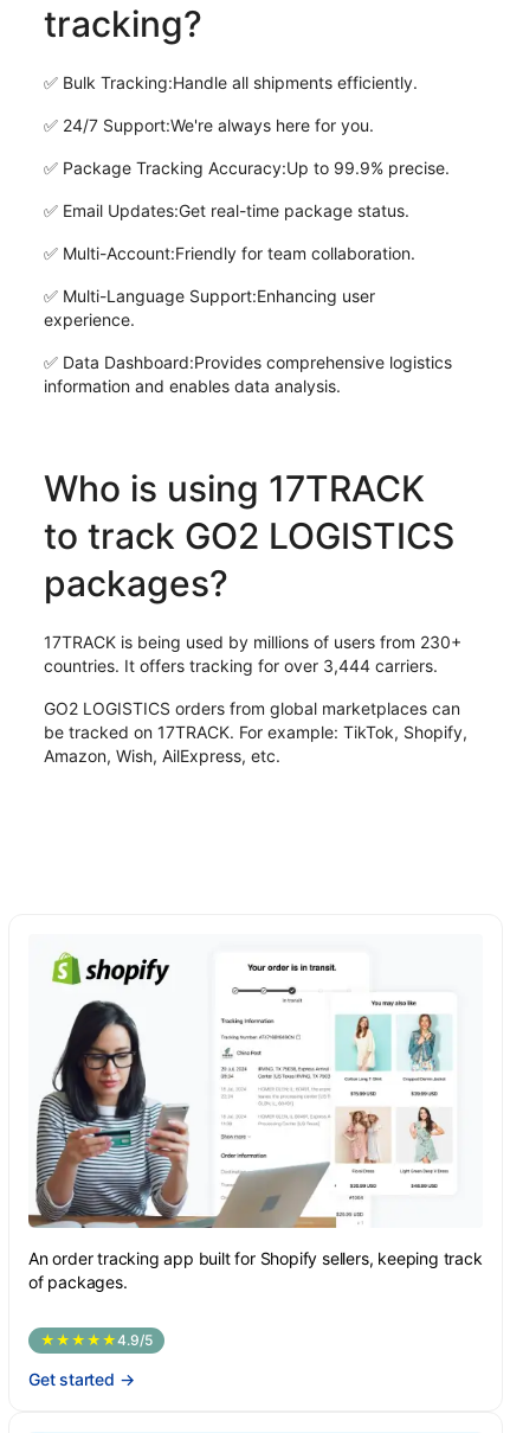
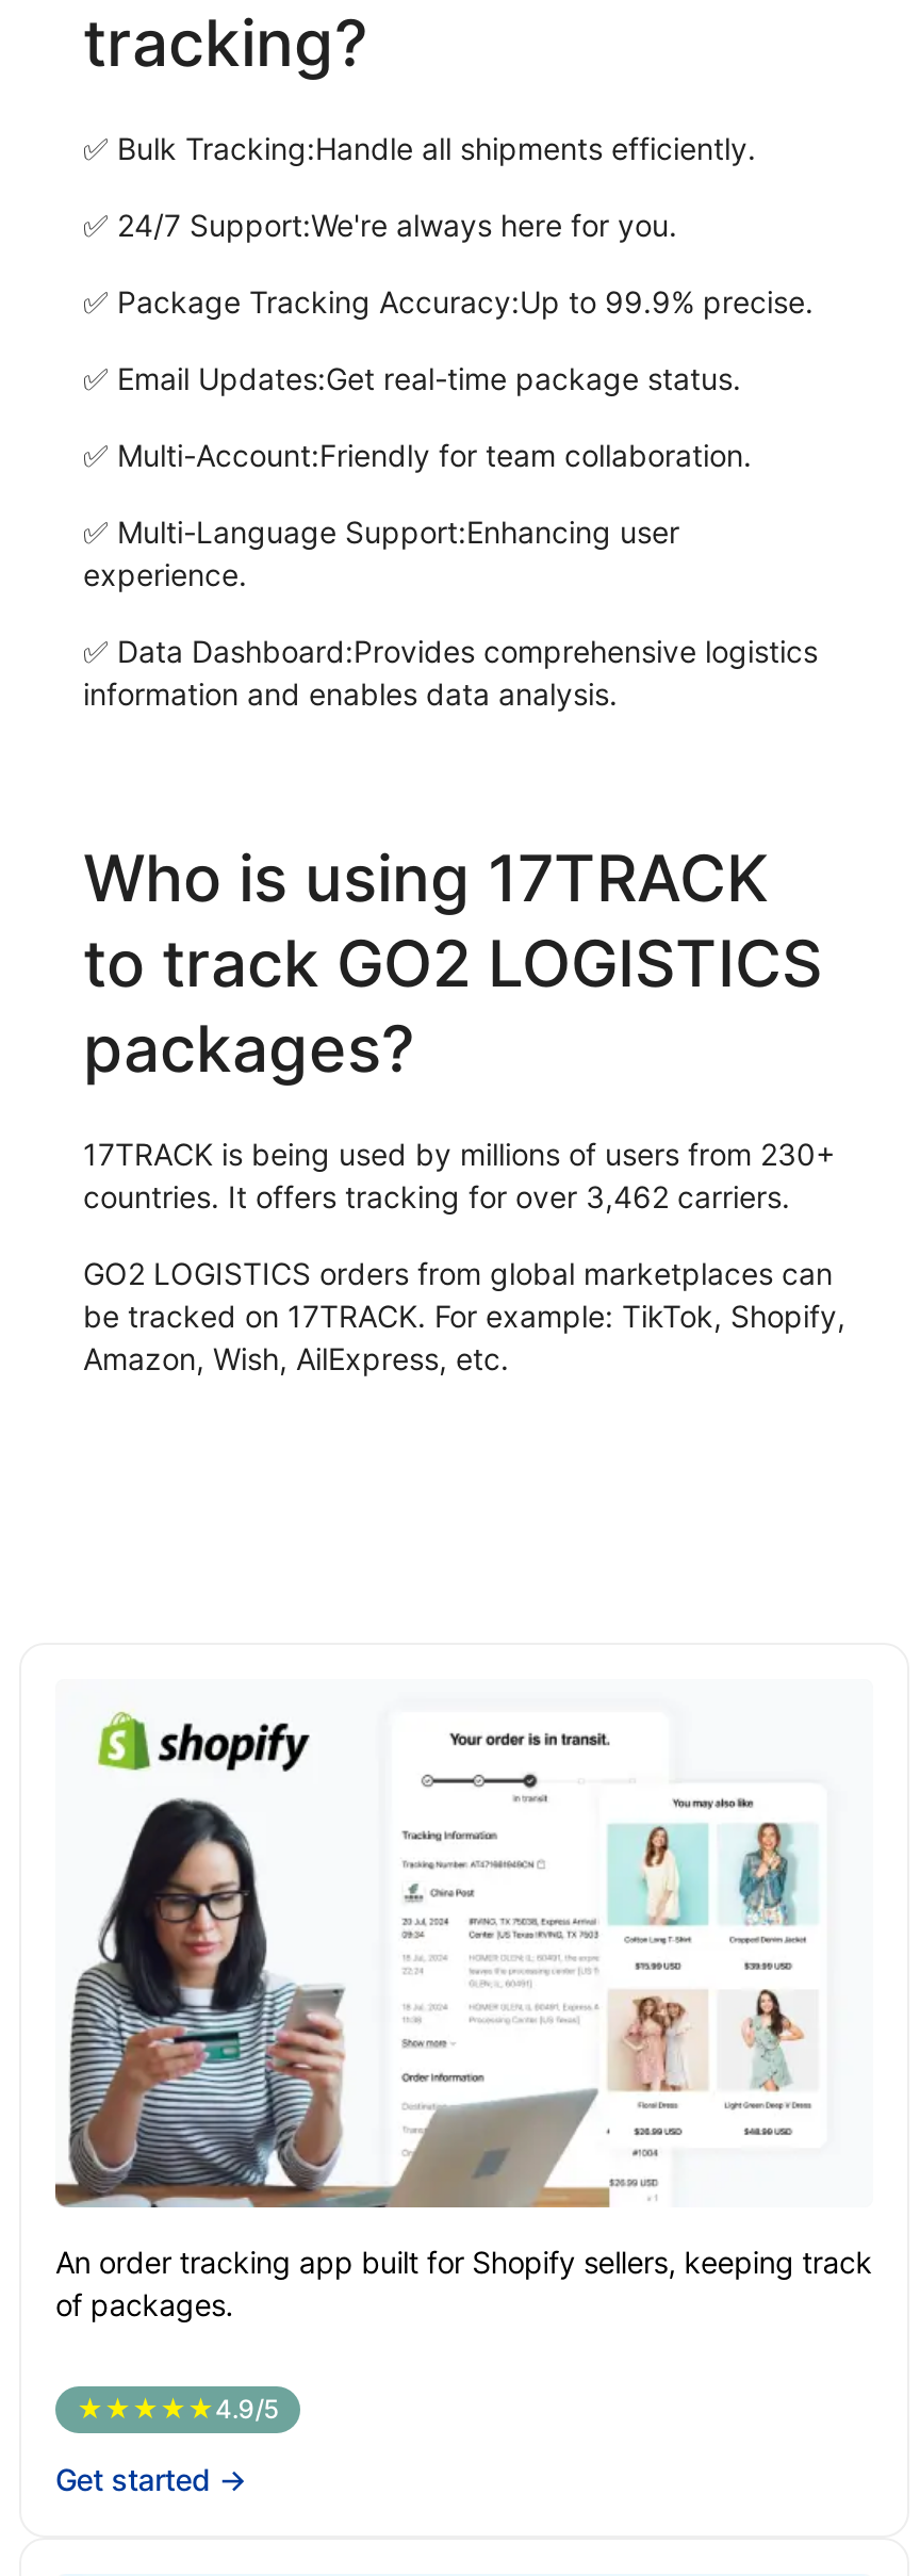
[44,655,438,675] countries. It offers tracking for over 3,444 carriers. -> [83,1178,790,1214] countries. It offers tracking for over 3,462 carriers.

